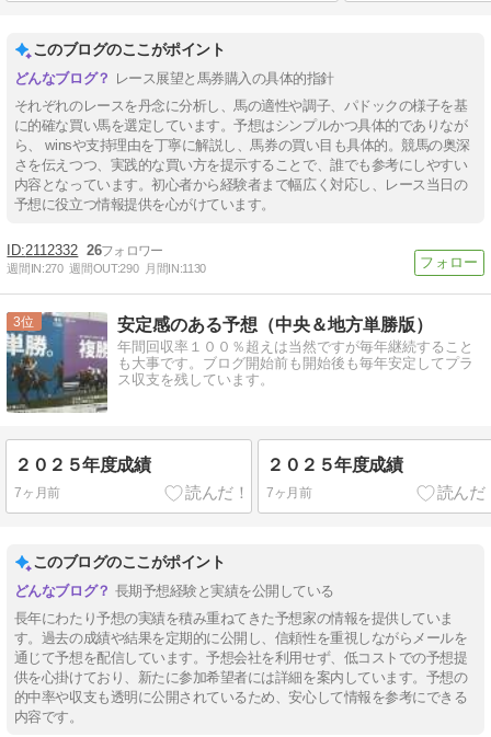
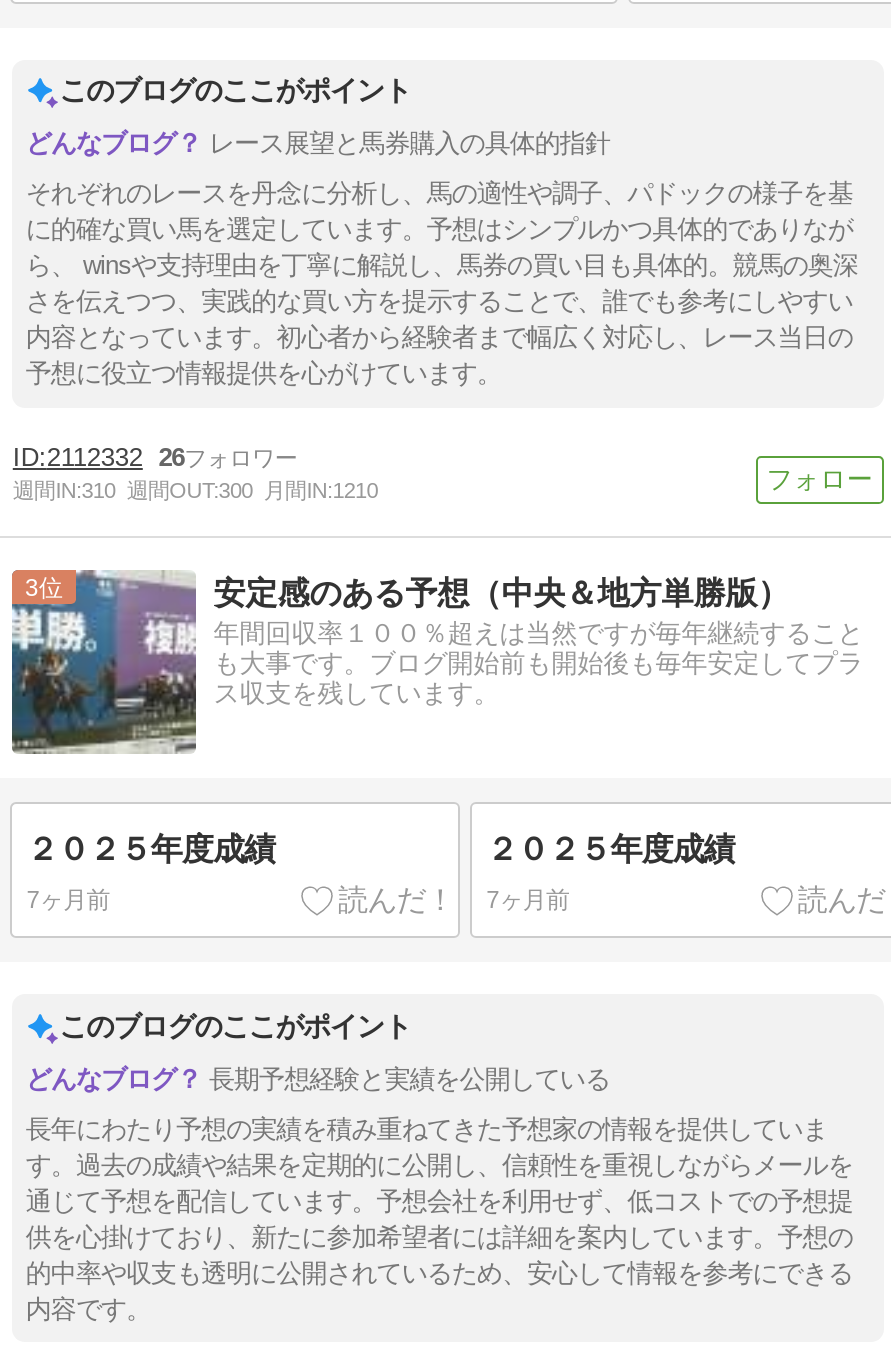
[7,262,206,275] 週間IN:270 週間OUT:290 月間IN:1130 -> [13,479,378,503] 週間IN:310 週間OUT:300 月間IN:1210

